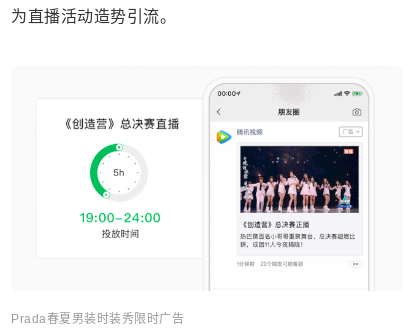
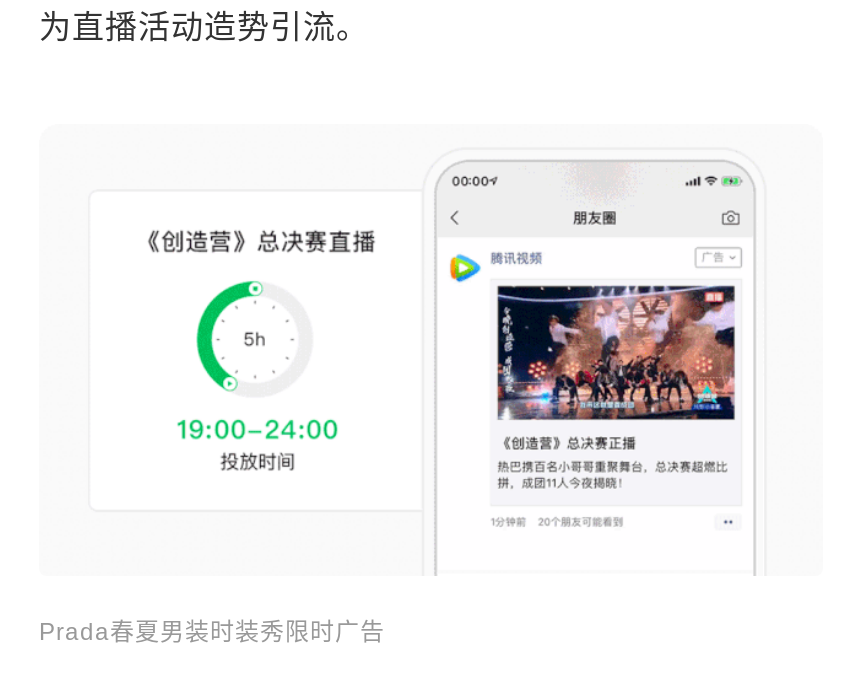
[240,145,360,213] [image] -> [497,284,735,422] [image]

